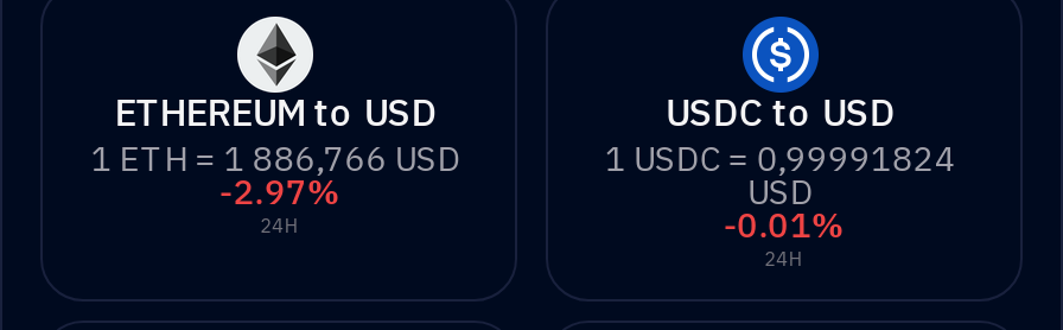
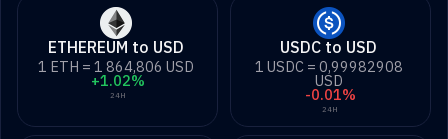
[90,135,461,180] 1 ETH = 1 886,766 USD -> [38,57,194,76] 1 ETH = 1 864,806 USD
[604,135,956,180] 1 USDC = 0,99991824 -> [255,57,403,76] 1 USDC = 0,99982908
[219,169,340,214] -2.97% -> [91,71,145,90] +1.02%

